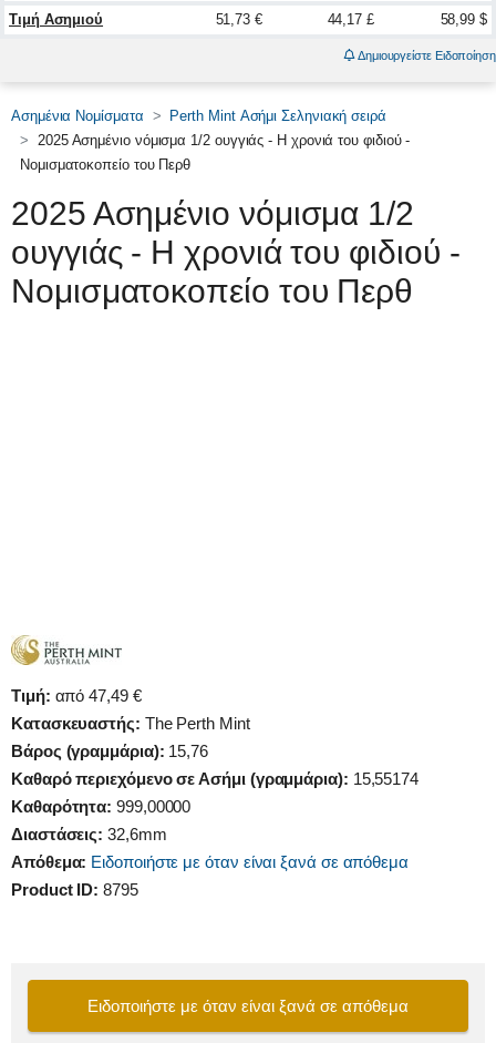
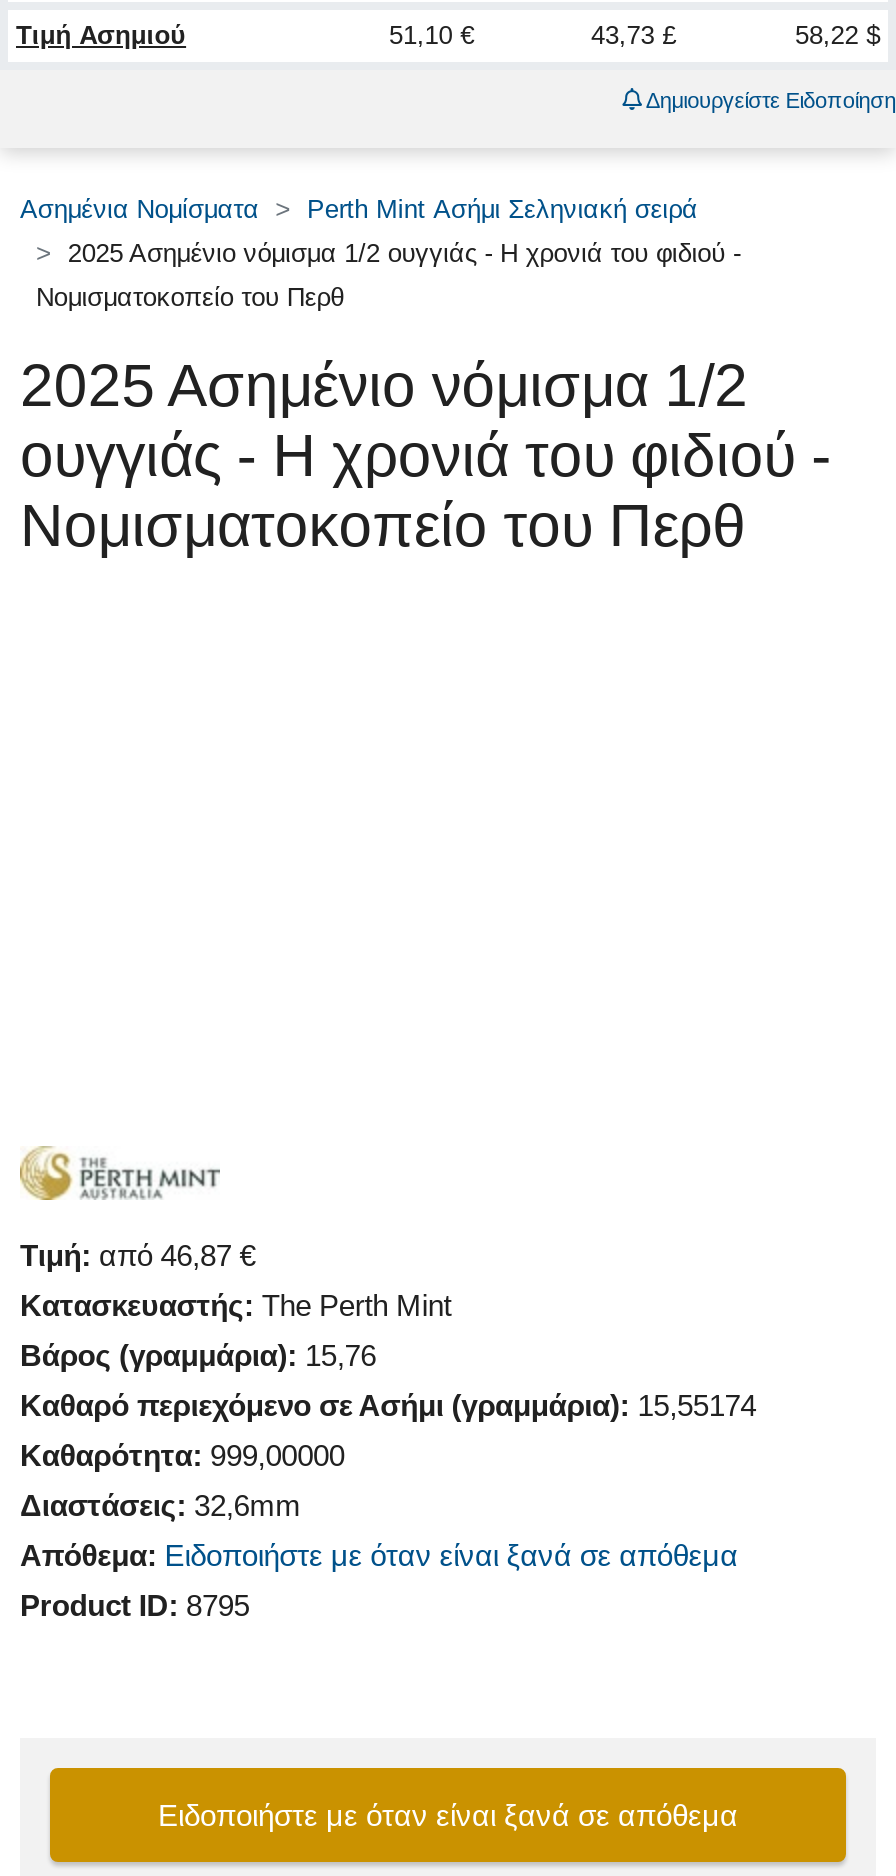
[215,11,262,28] 51,73 € -> [389,21,474,51] 51,10 €
[327,11,374,28] 44,17 £ -> [591,21,676,51] 43,73 £
[440,11,487,28] 58,99 $ -> [795,21,880,51] 58,22 $
[11,686,141,705] Τιμή: από 47,49 € -> [20,1238,255,1272] Τιμή: από 46,87 €

